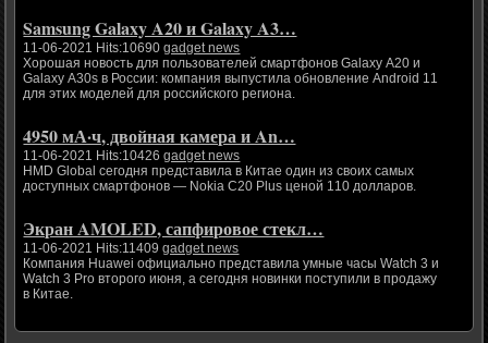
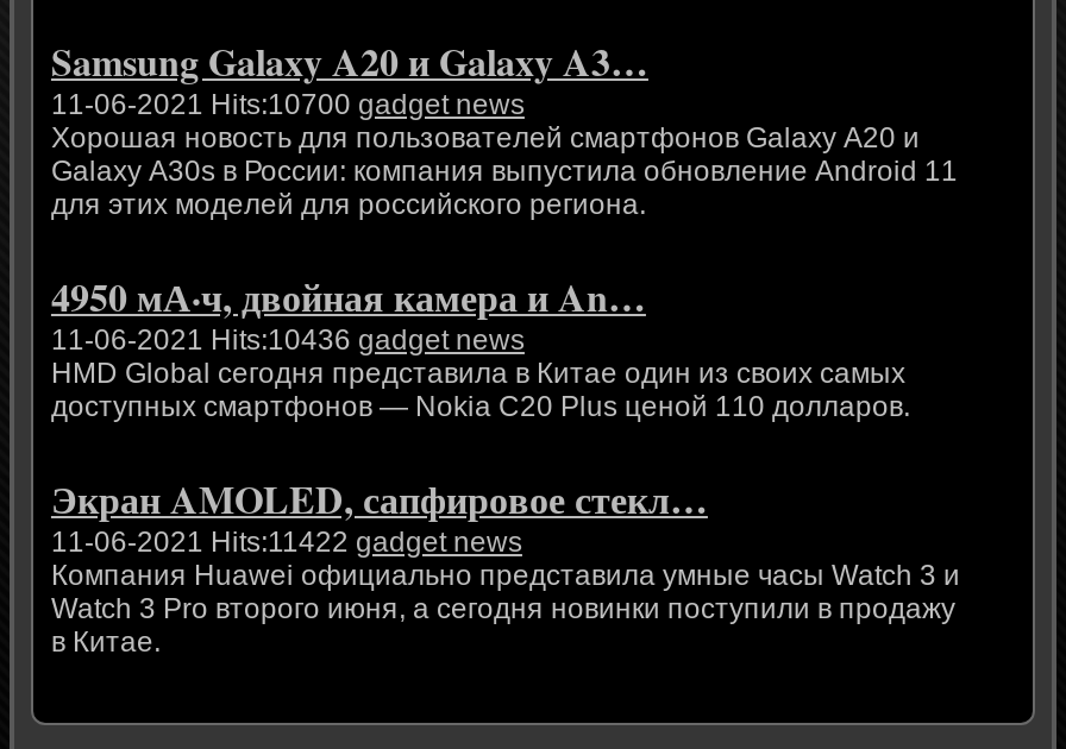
[23,41,240,56] 11-06-2021 Hits:10690 gadget news -> [51,89,525,122] 11-06-2021 Hits:10700 gadget news
[23,149,240,164] 11-06-2021 Hits:10426 gadget news -> [51,325,525,358] 11-06-2021 Hits:10436 gadget news
[23,241,239,256] 11-06-2021 Hits:11409 gadget news -> [51,527,522,560] 11-06-2021 Hits:11422 gadget news

